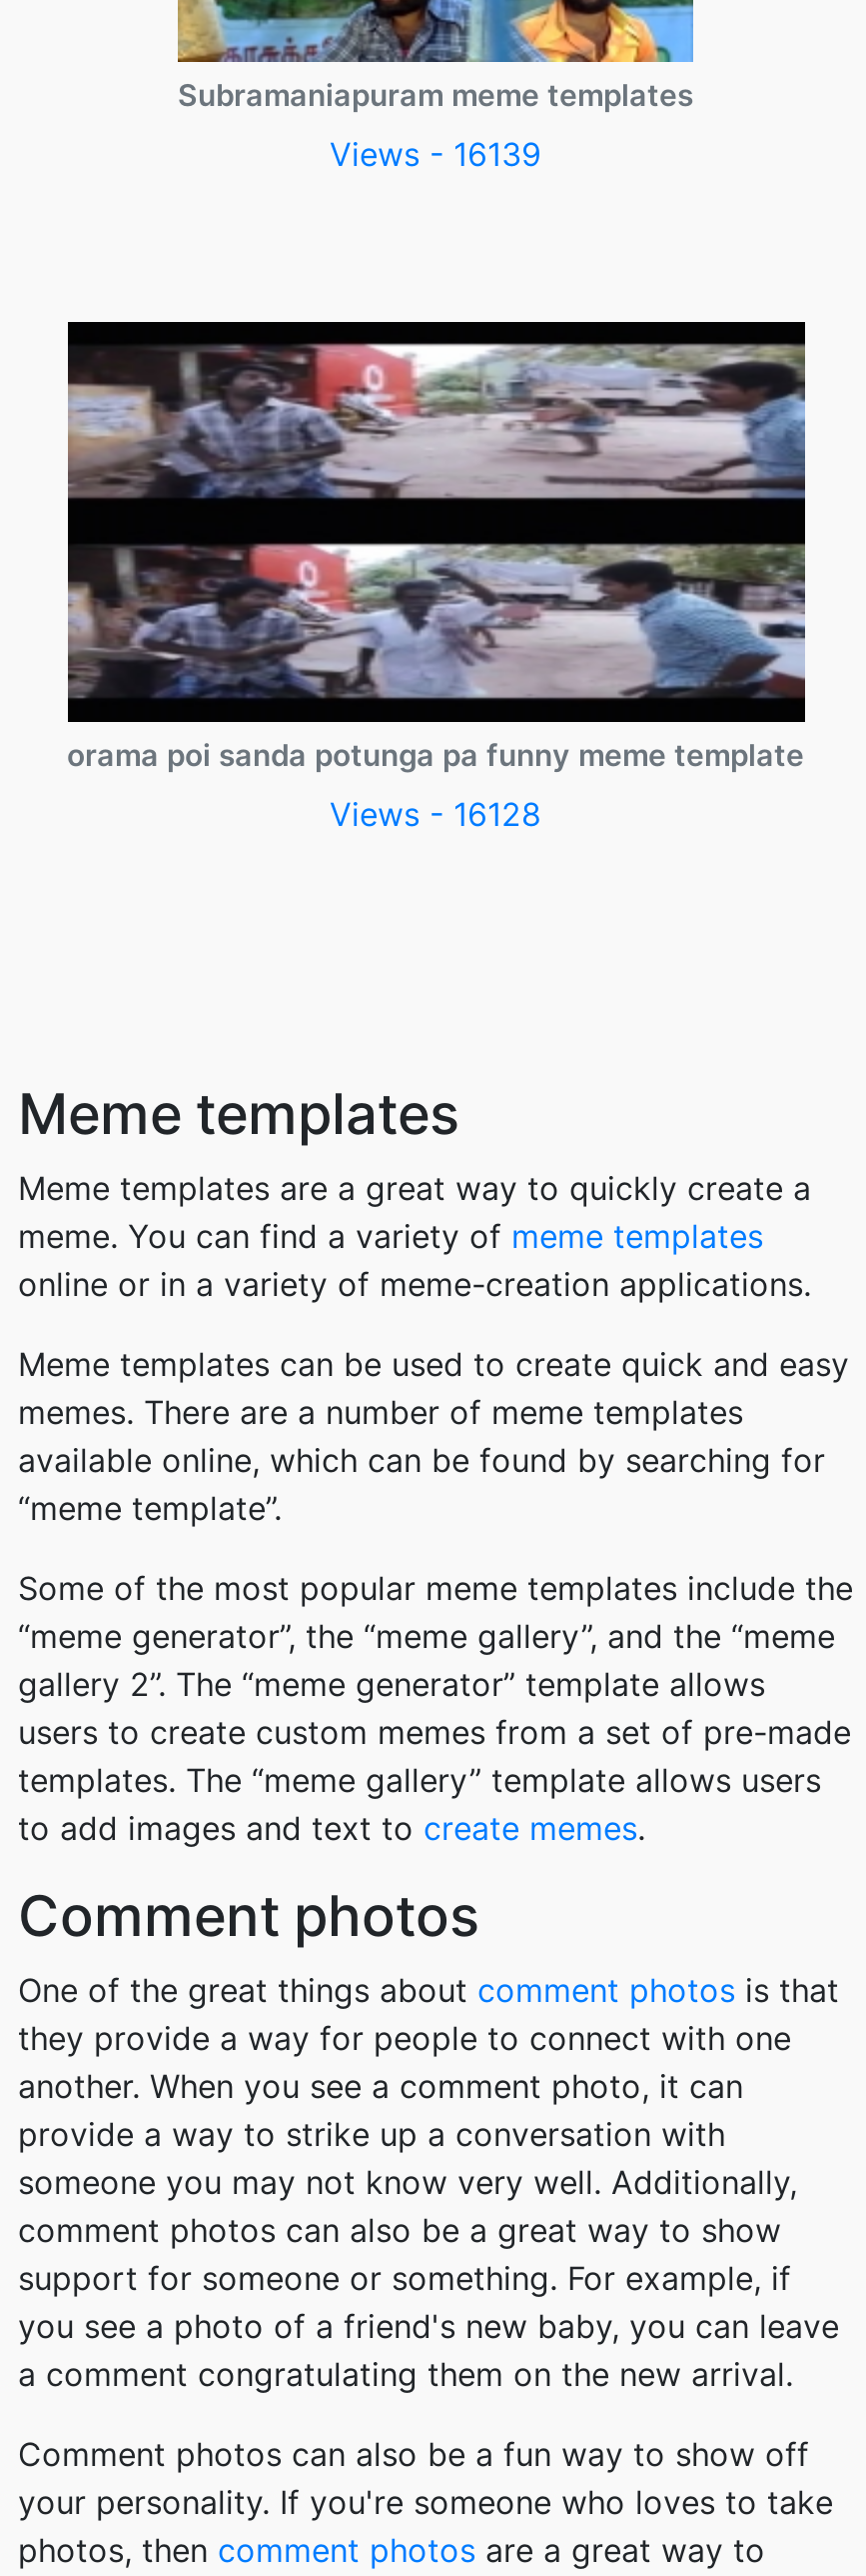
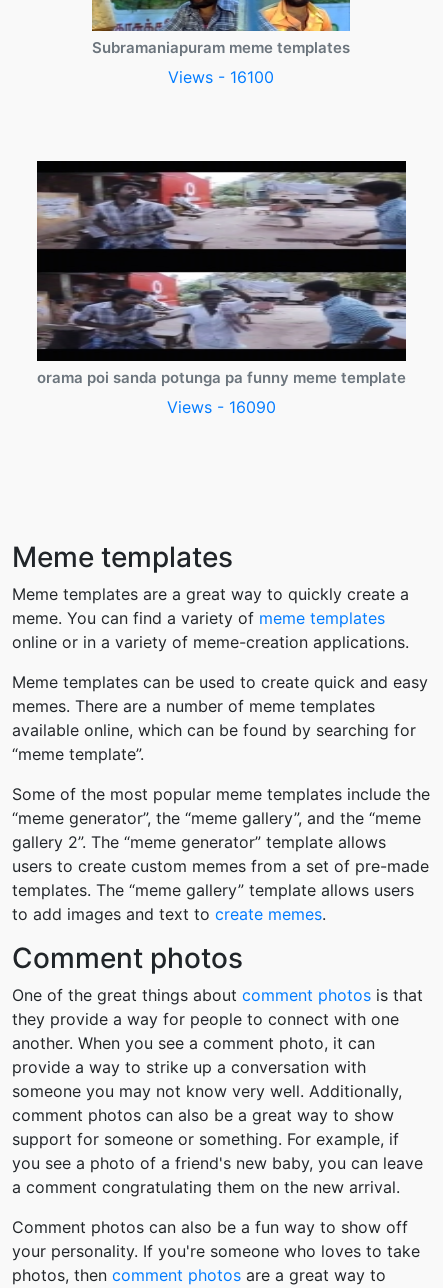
[330,134,541,174] Views - 16139 -> [168,67,274,87] Views - 16100
[330,794,541,834] Views - 16128 -> [166,397,275,417] Views - 16090

